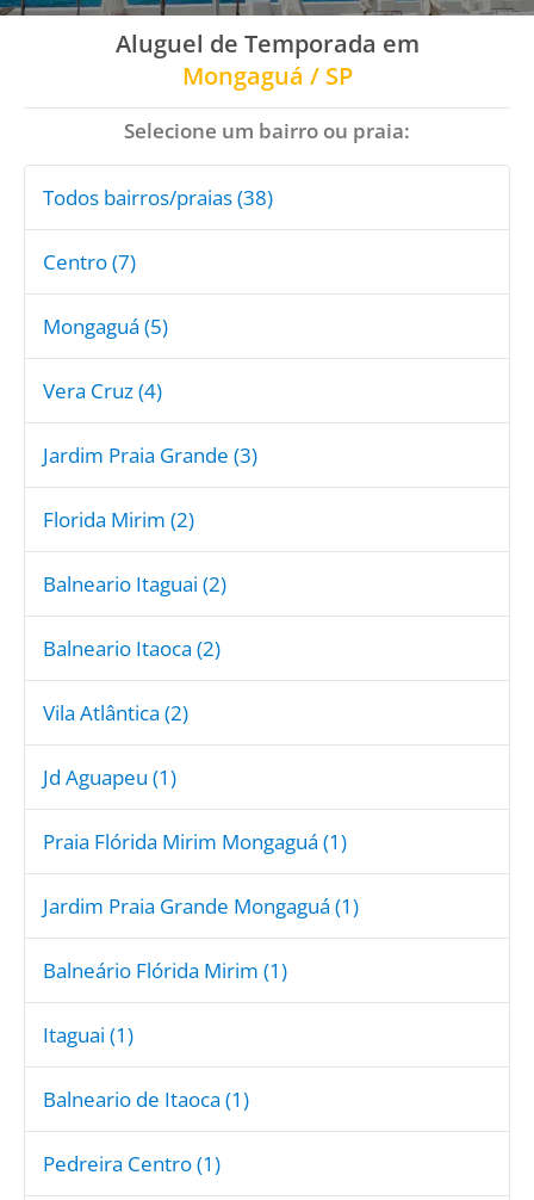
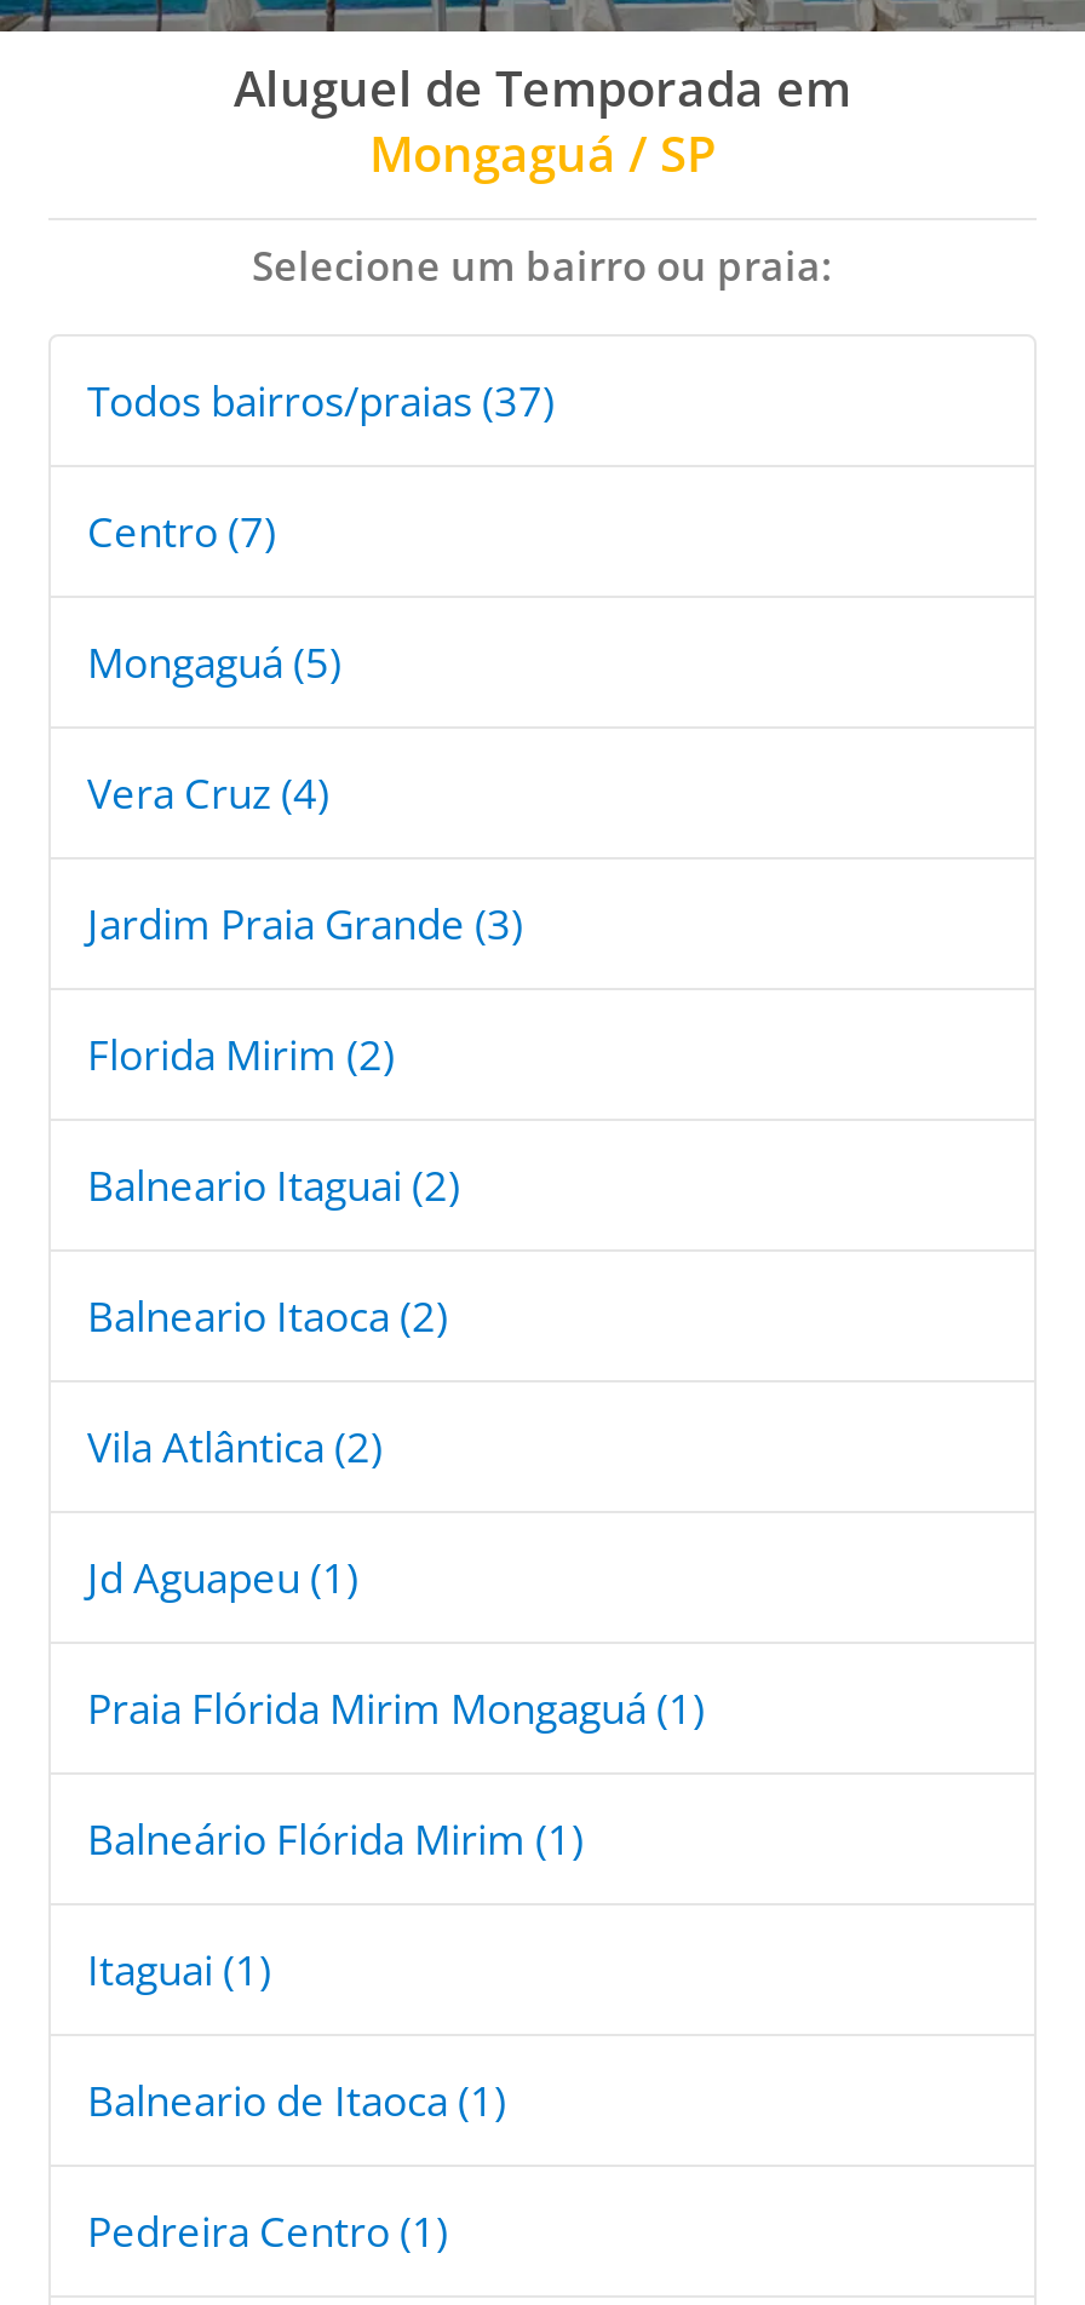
[43,184,273,211] Todos bairros/praias (38) -> [87,373,555,429] Todos bairros/praias (37)
[43,892,359,920] Jardim Praia Grande Mongaguá (1) -> none

